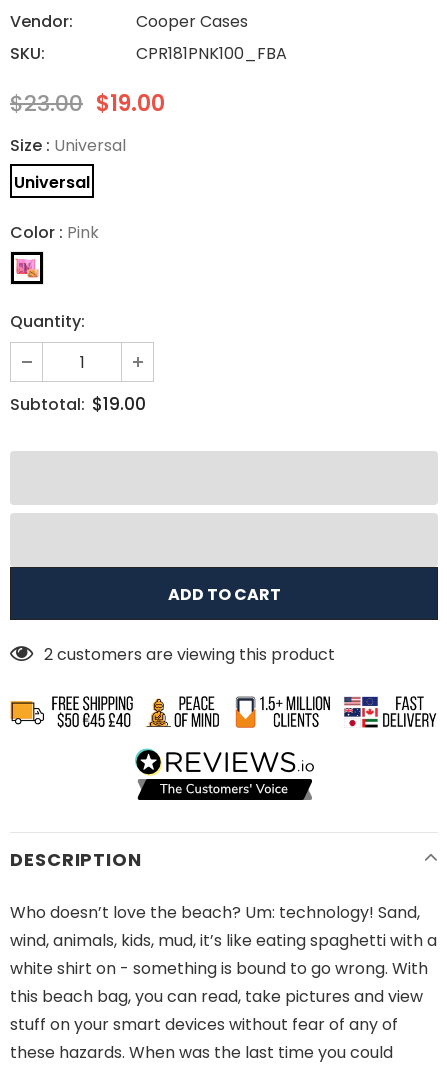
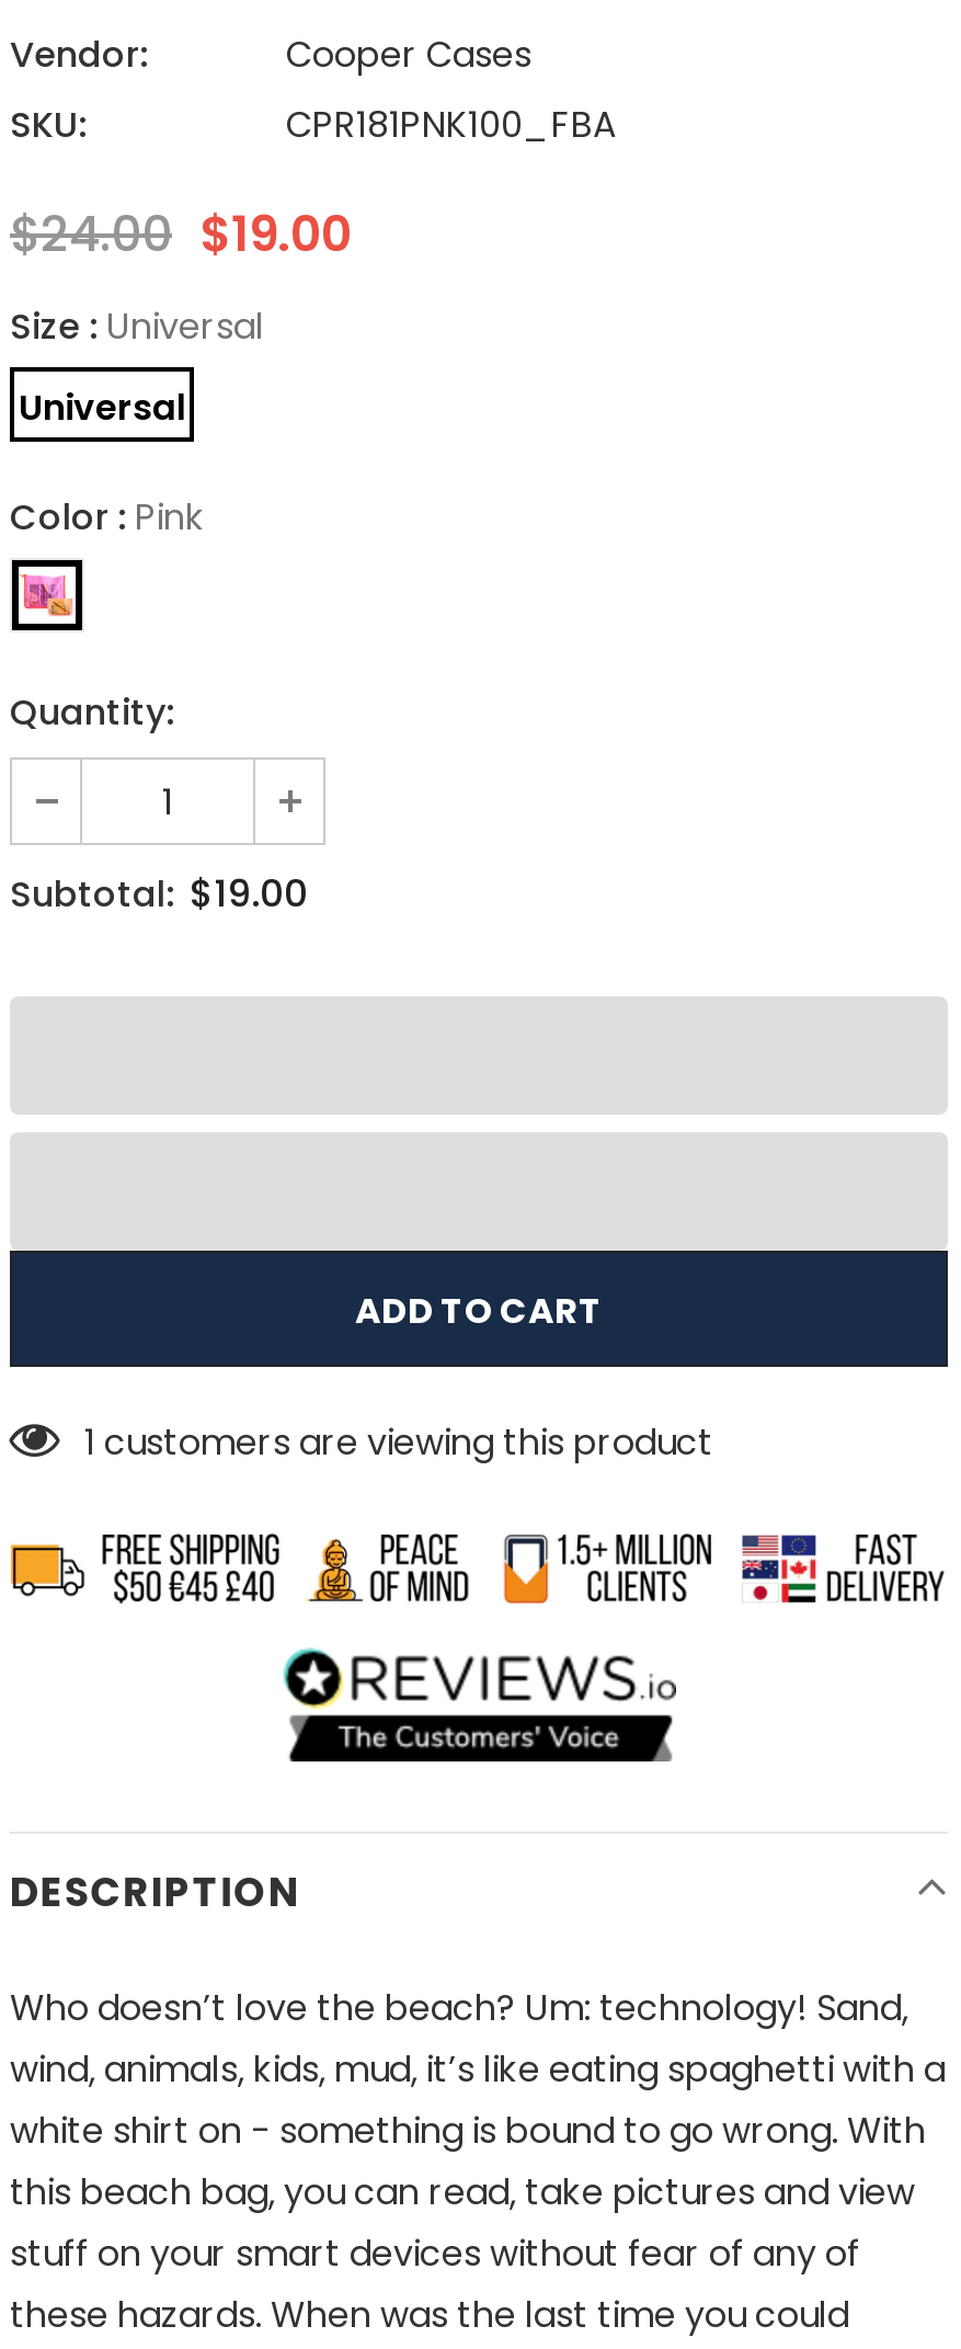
[10,87,165,118] $23.00 $19.00 -> [10,199,352,267] $24.00 $19.00
[44,642,335,665] 2 customers are viewing this product -> [84,1416,713,1467] 1 customers are viewing this product

